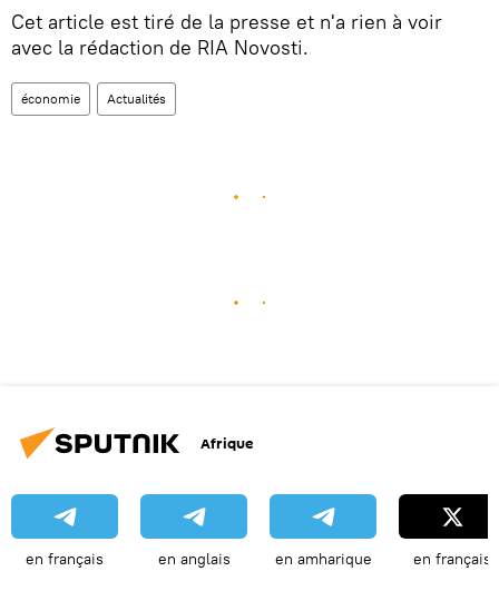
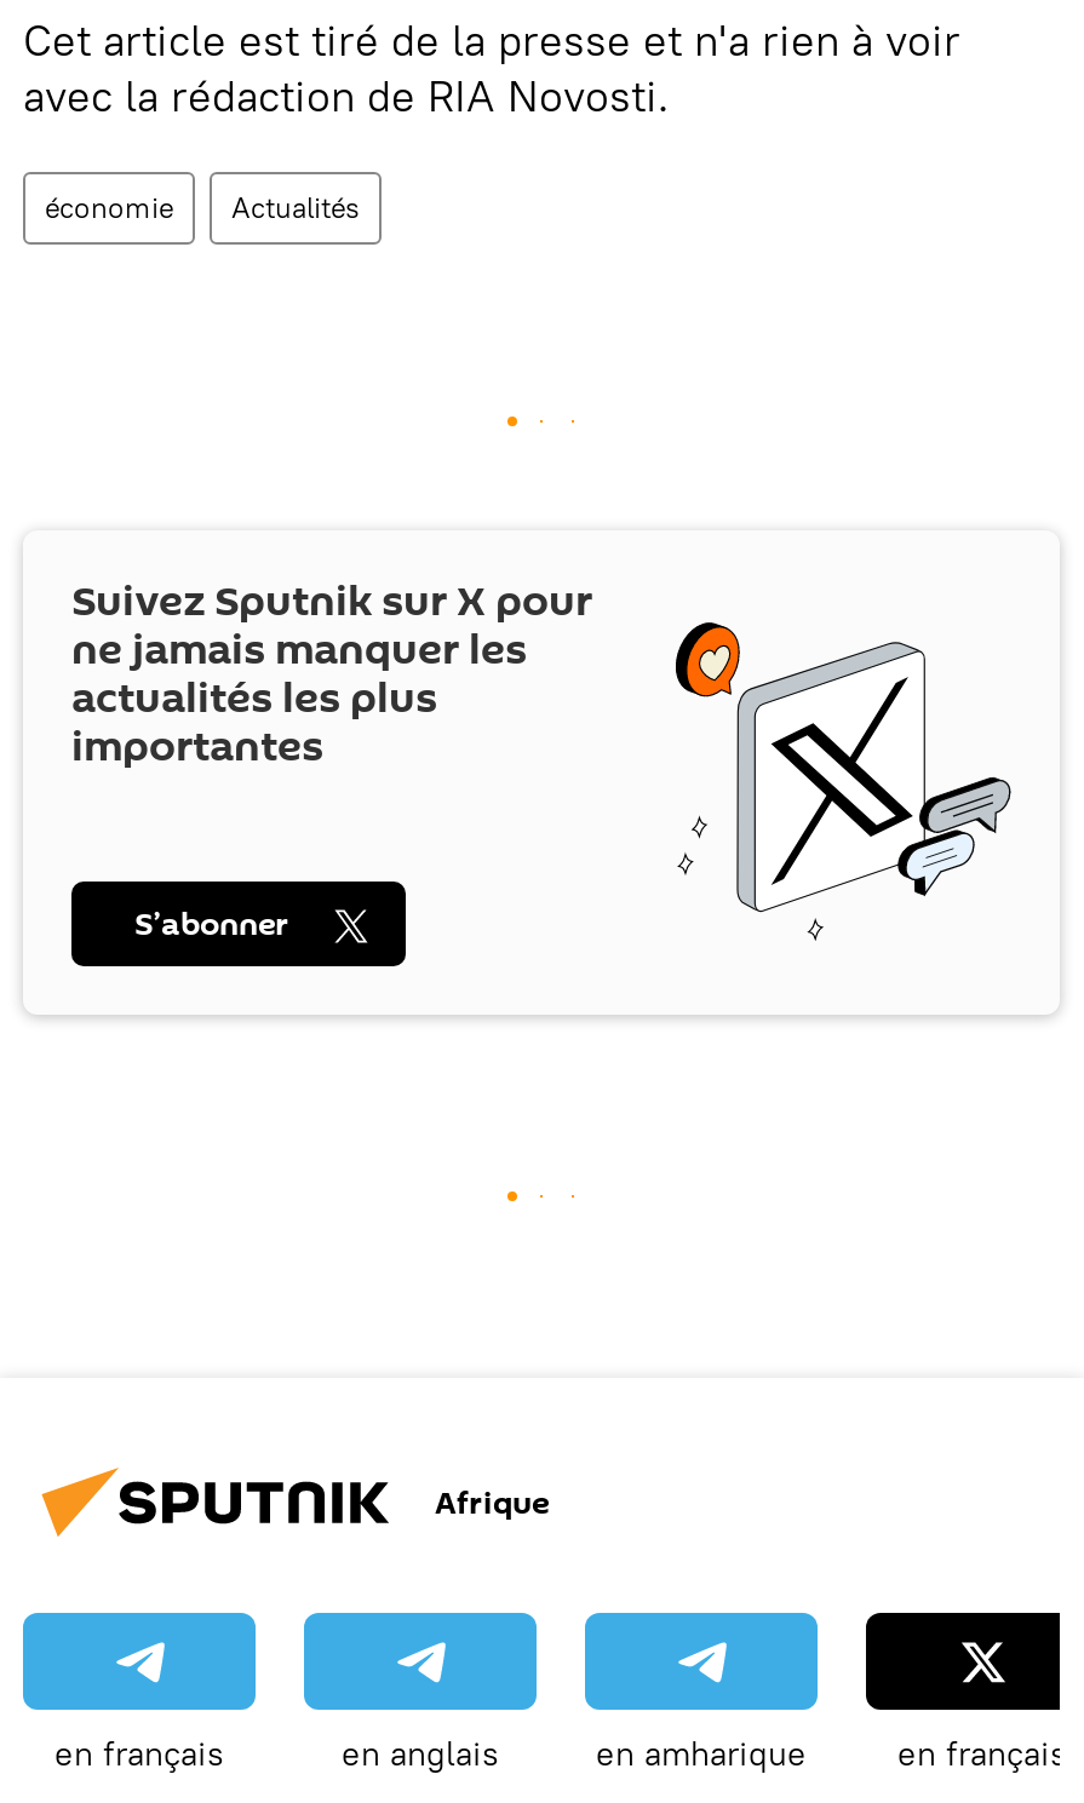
none -> [71,572,1014,947] [image] | Suivez Sputnik sur X pour | ne jamais manquer les | actualités les plus | importantes | S’abonner

